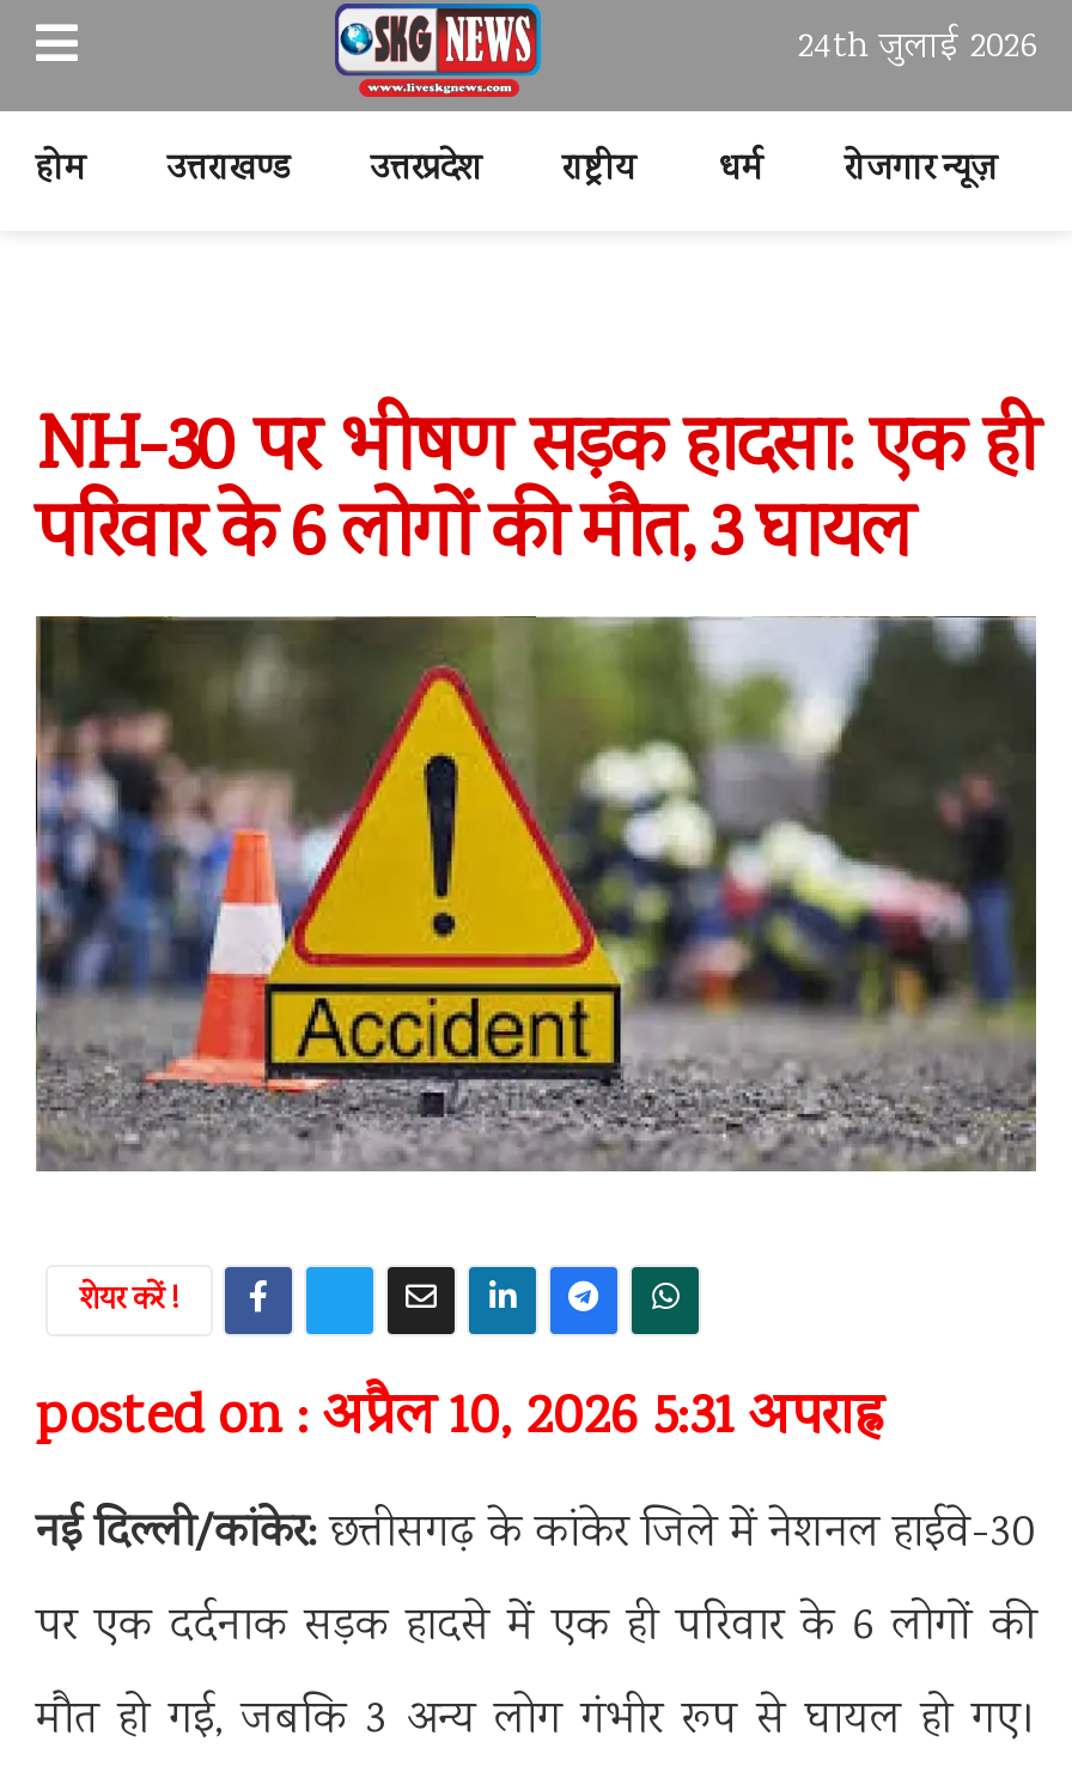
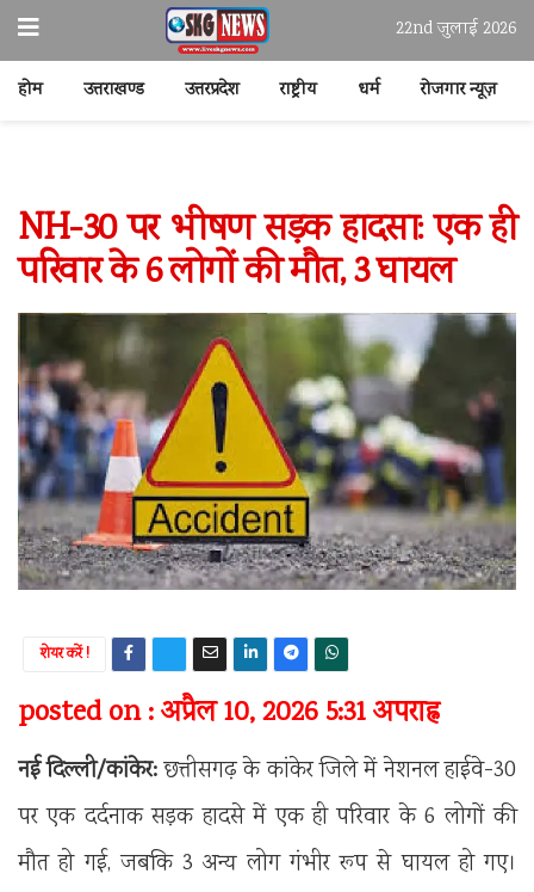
[797,23,1036,75] 24th जुलाई 2026 -> [396,17,516,43] 22nd जुलाई 2026

